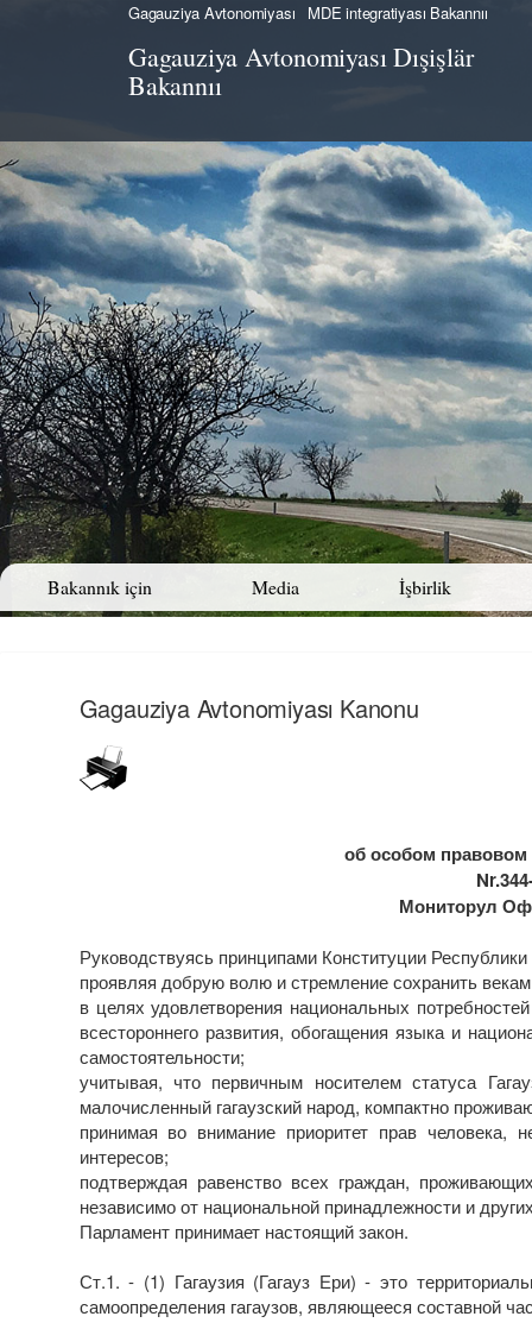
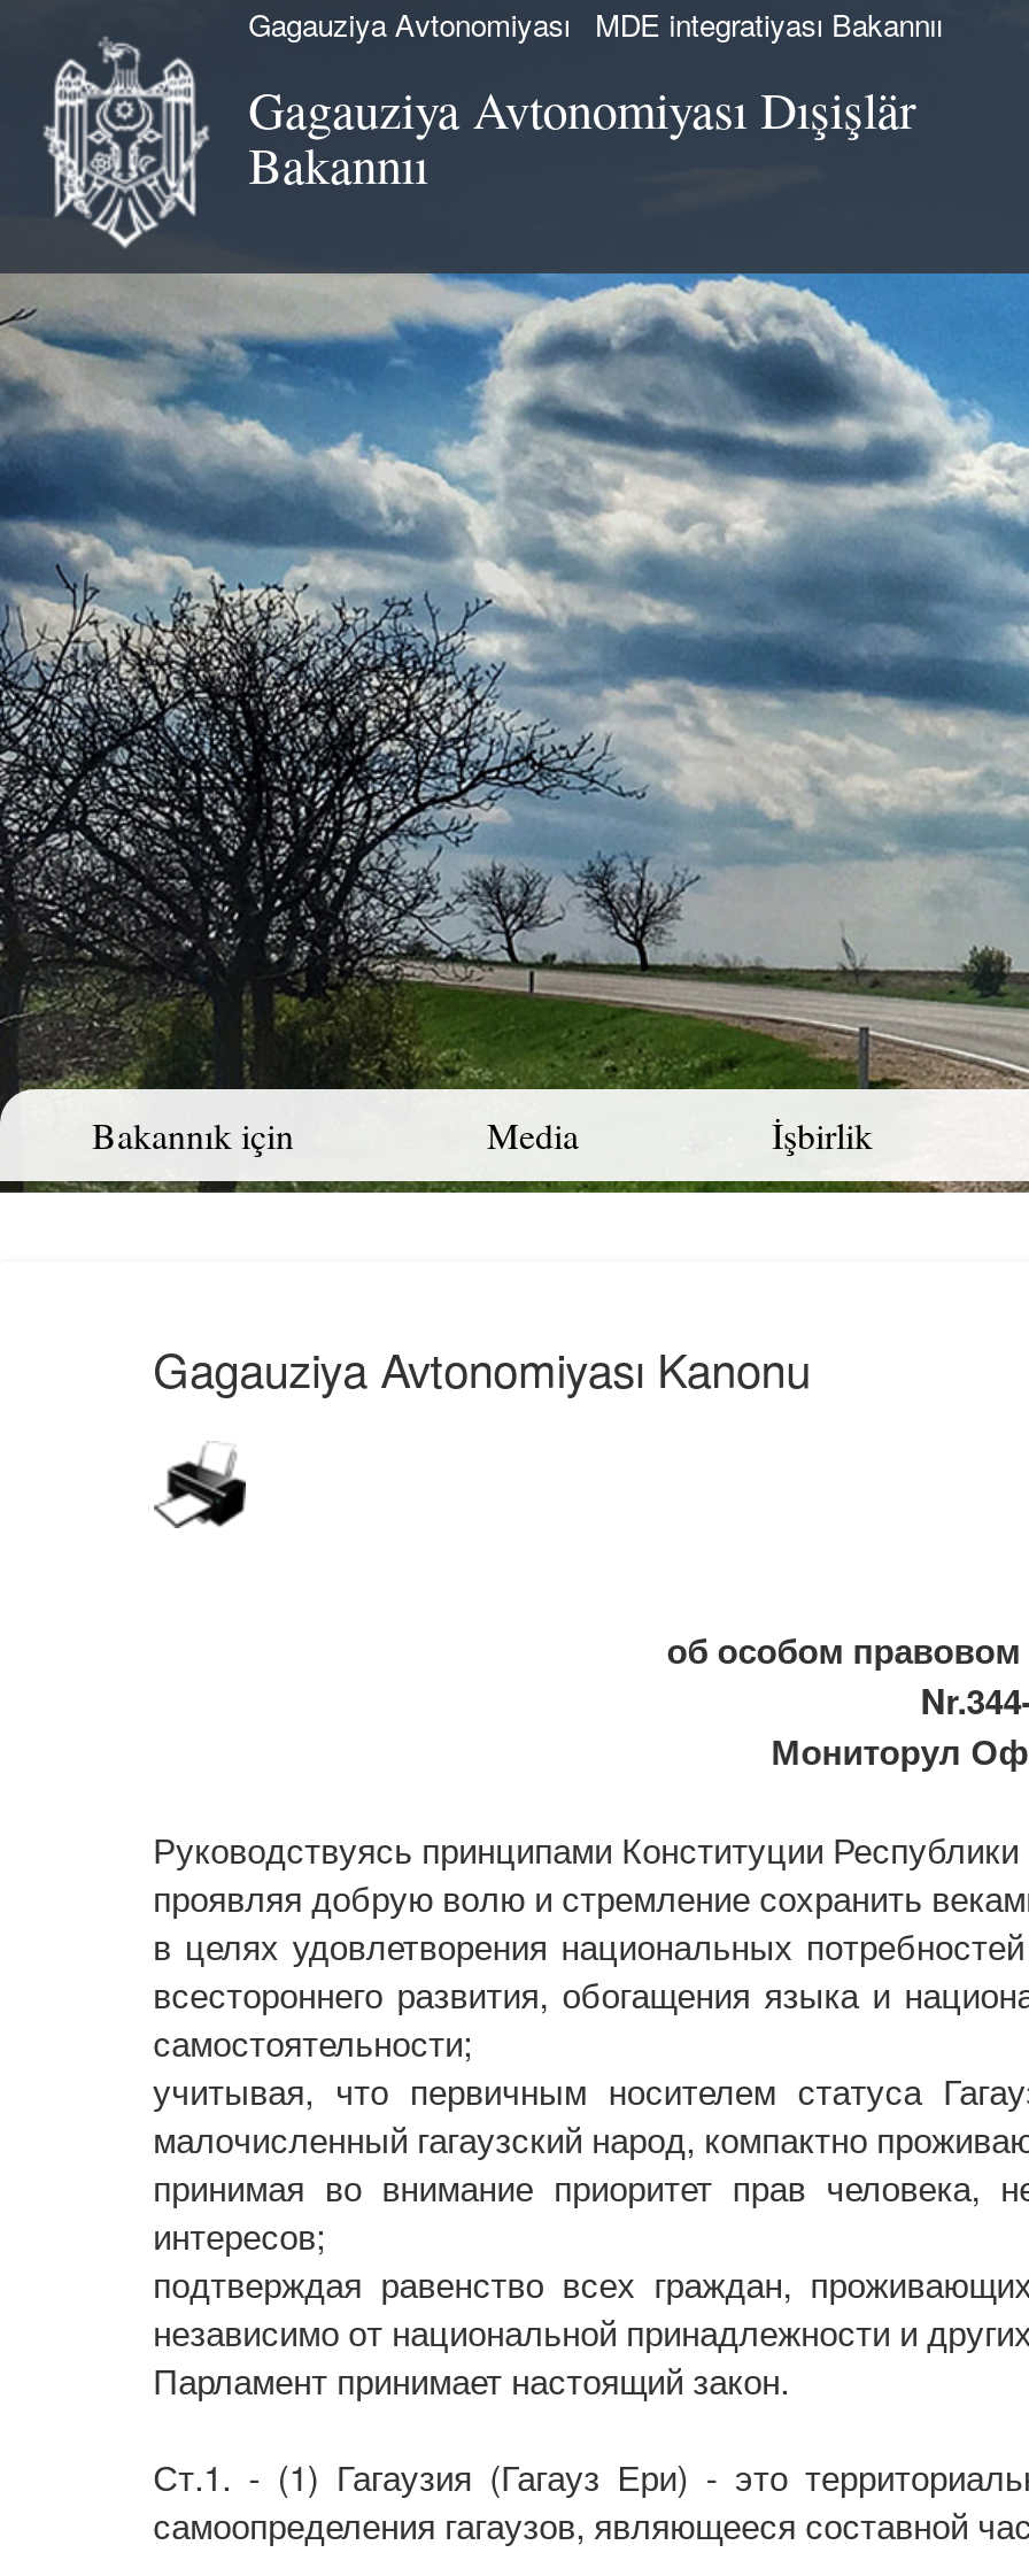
none -> [41,37,211,248] [image]

